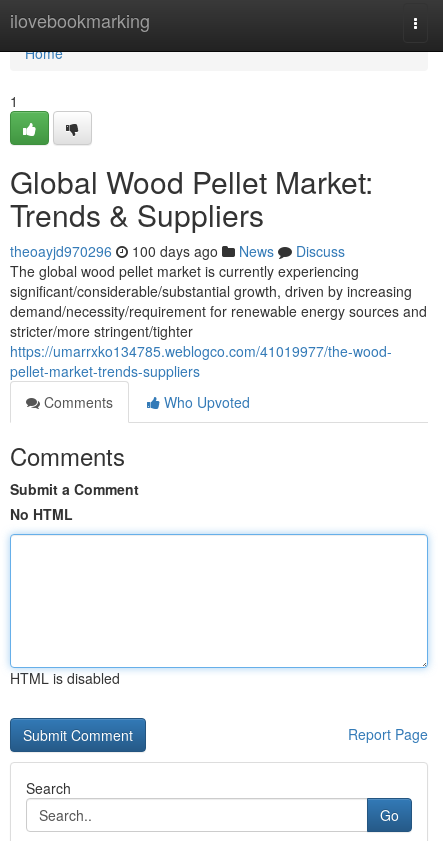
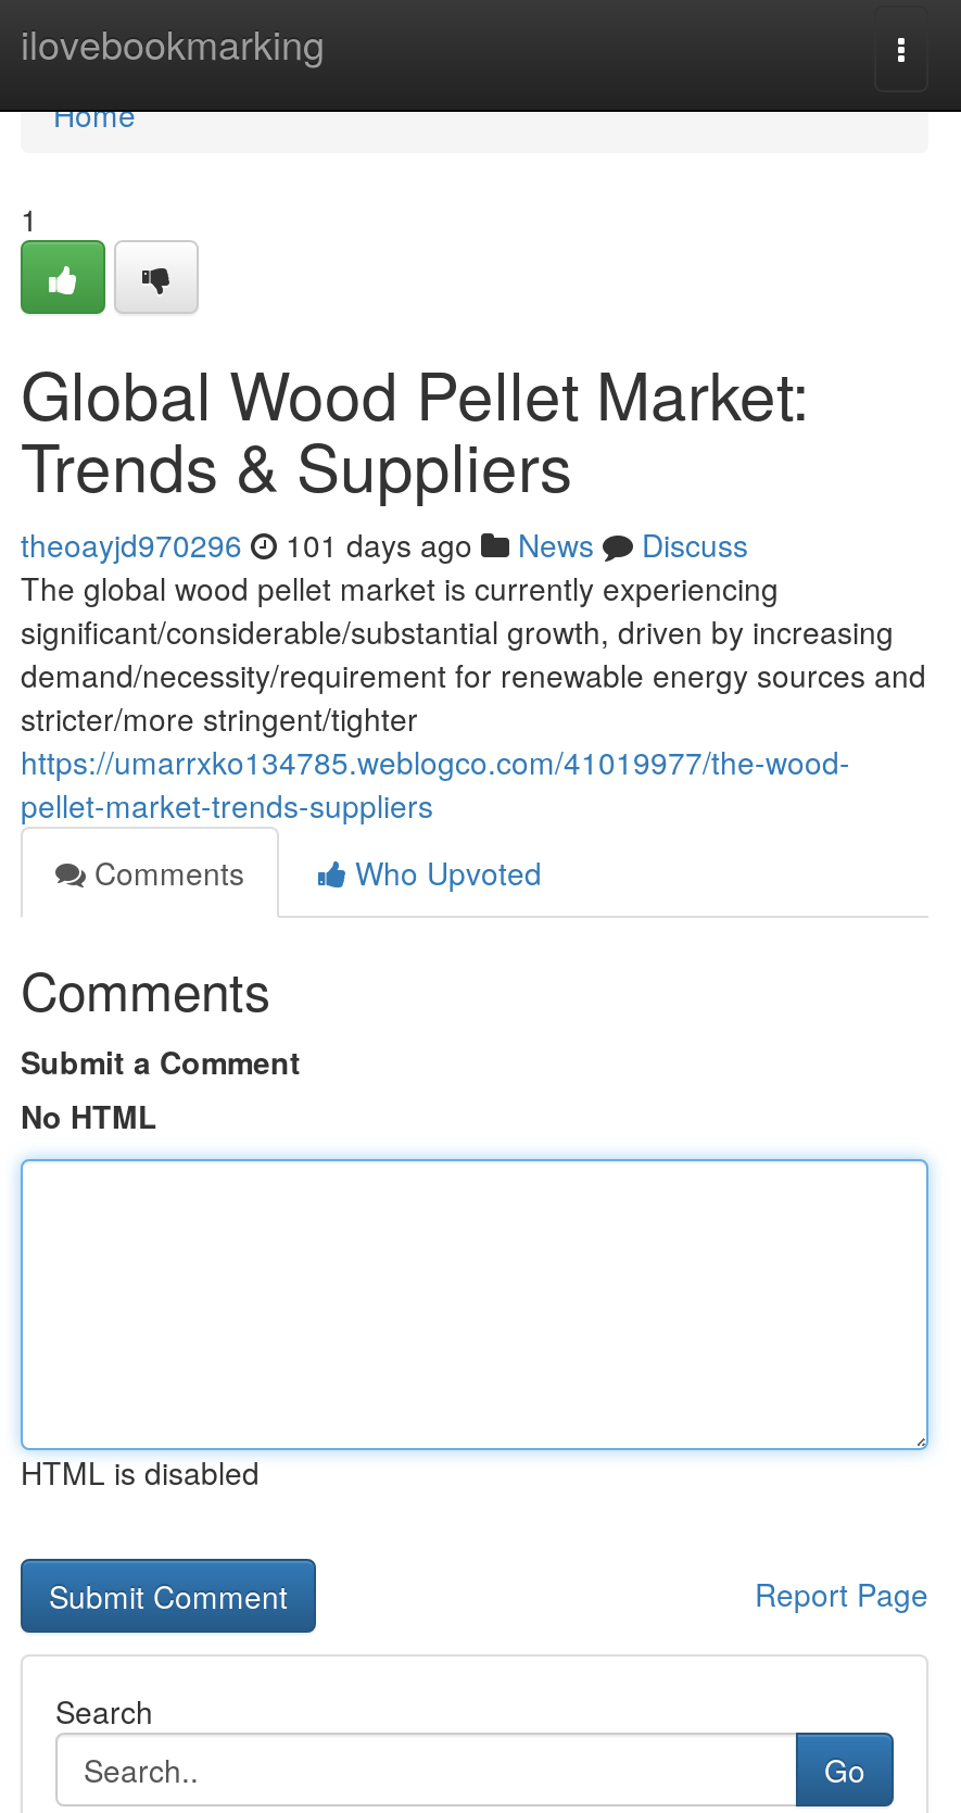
[10,241,345,261] theoayjd970296 100 days ago News Discuss -> [21,523,748,566] theoayjd970296 101 days ago News Discuss

